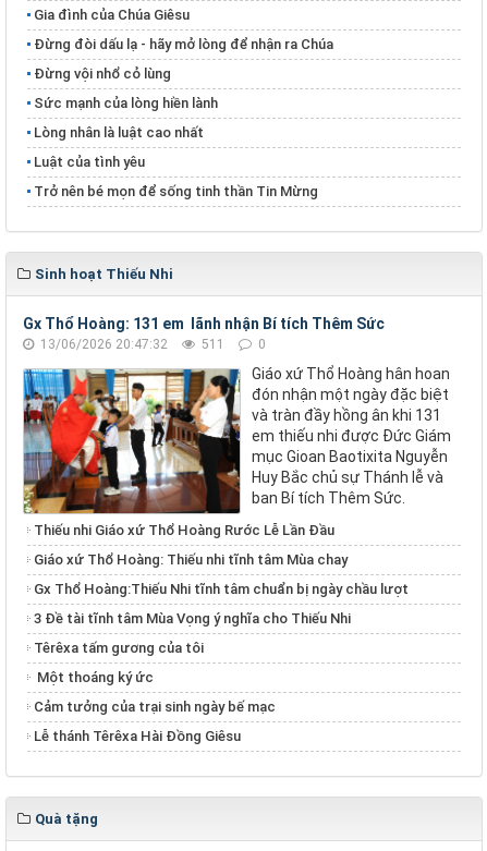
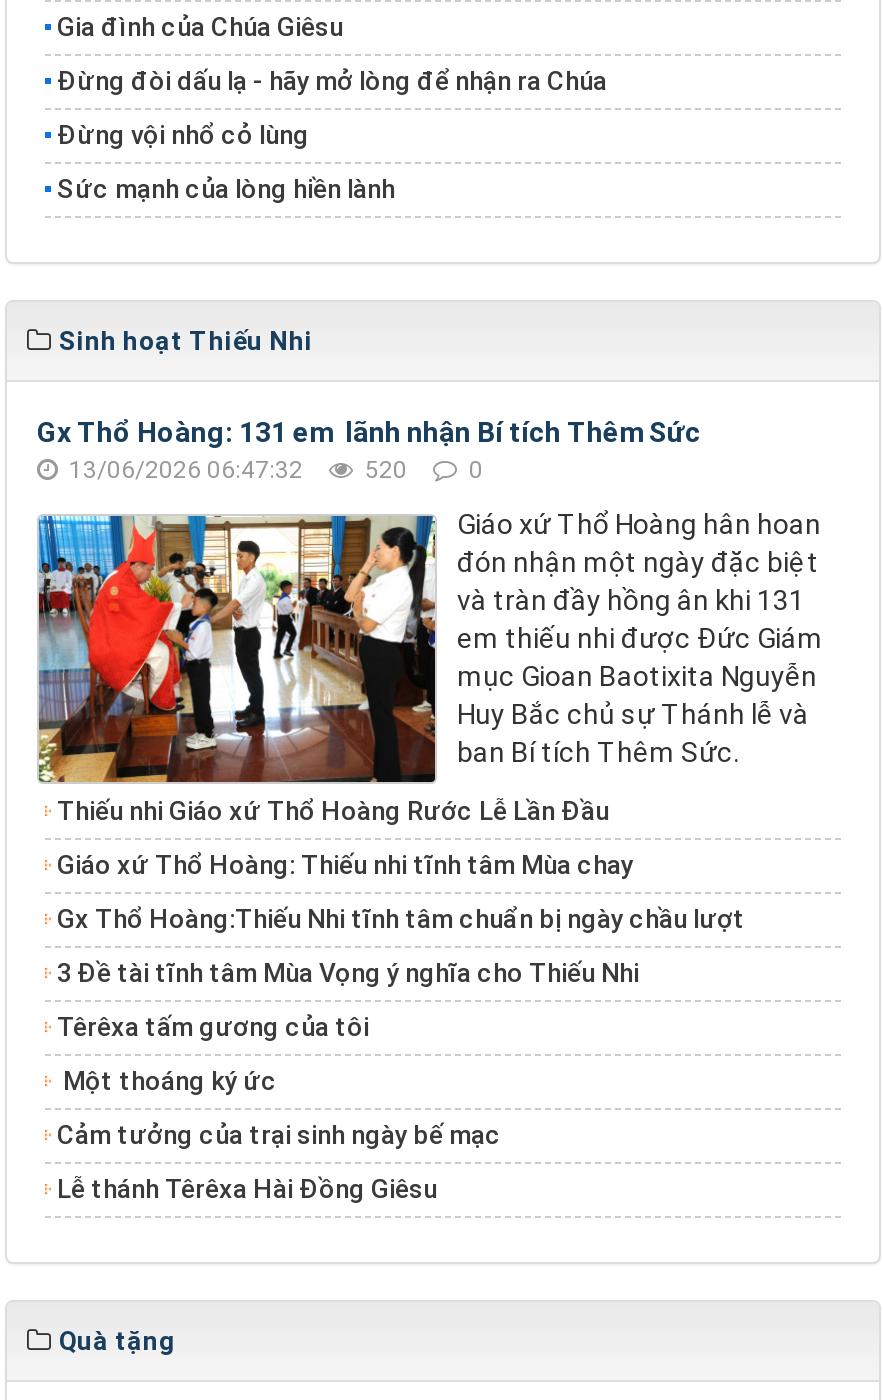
[34,124,318,200] Lòng nhân là luật cao nhất | Luật của tình yêu | Trở nên bé mọn để sống tinh thần Tin Mừng -> none
[37,337,168,352] 13/06/2026 20:47:32 -> [63,456,303,484] 13/06/2026 06:47:32
[198,337,224,352] 511 -> [359,456,407,484] 520

